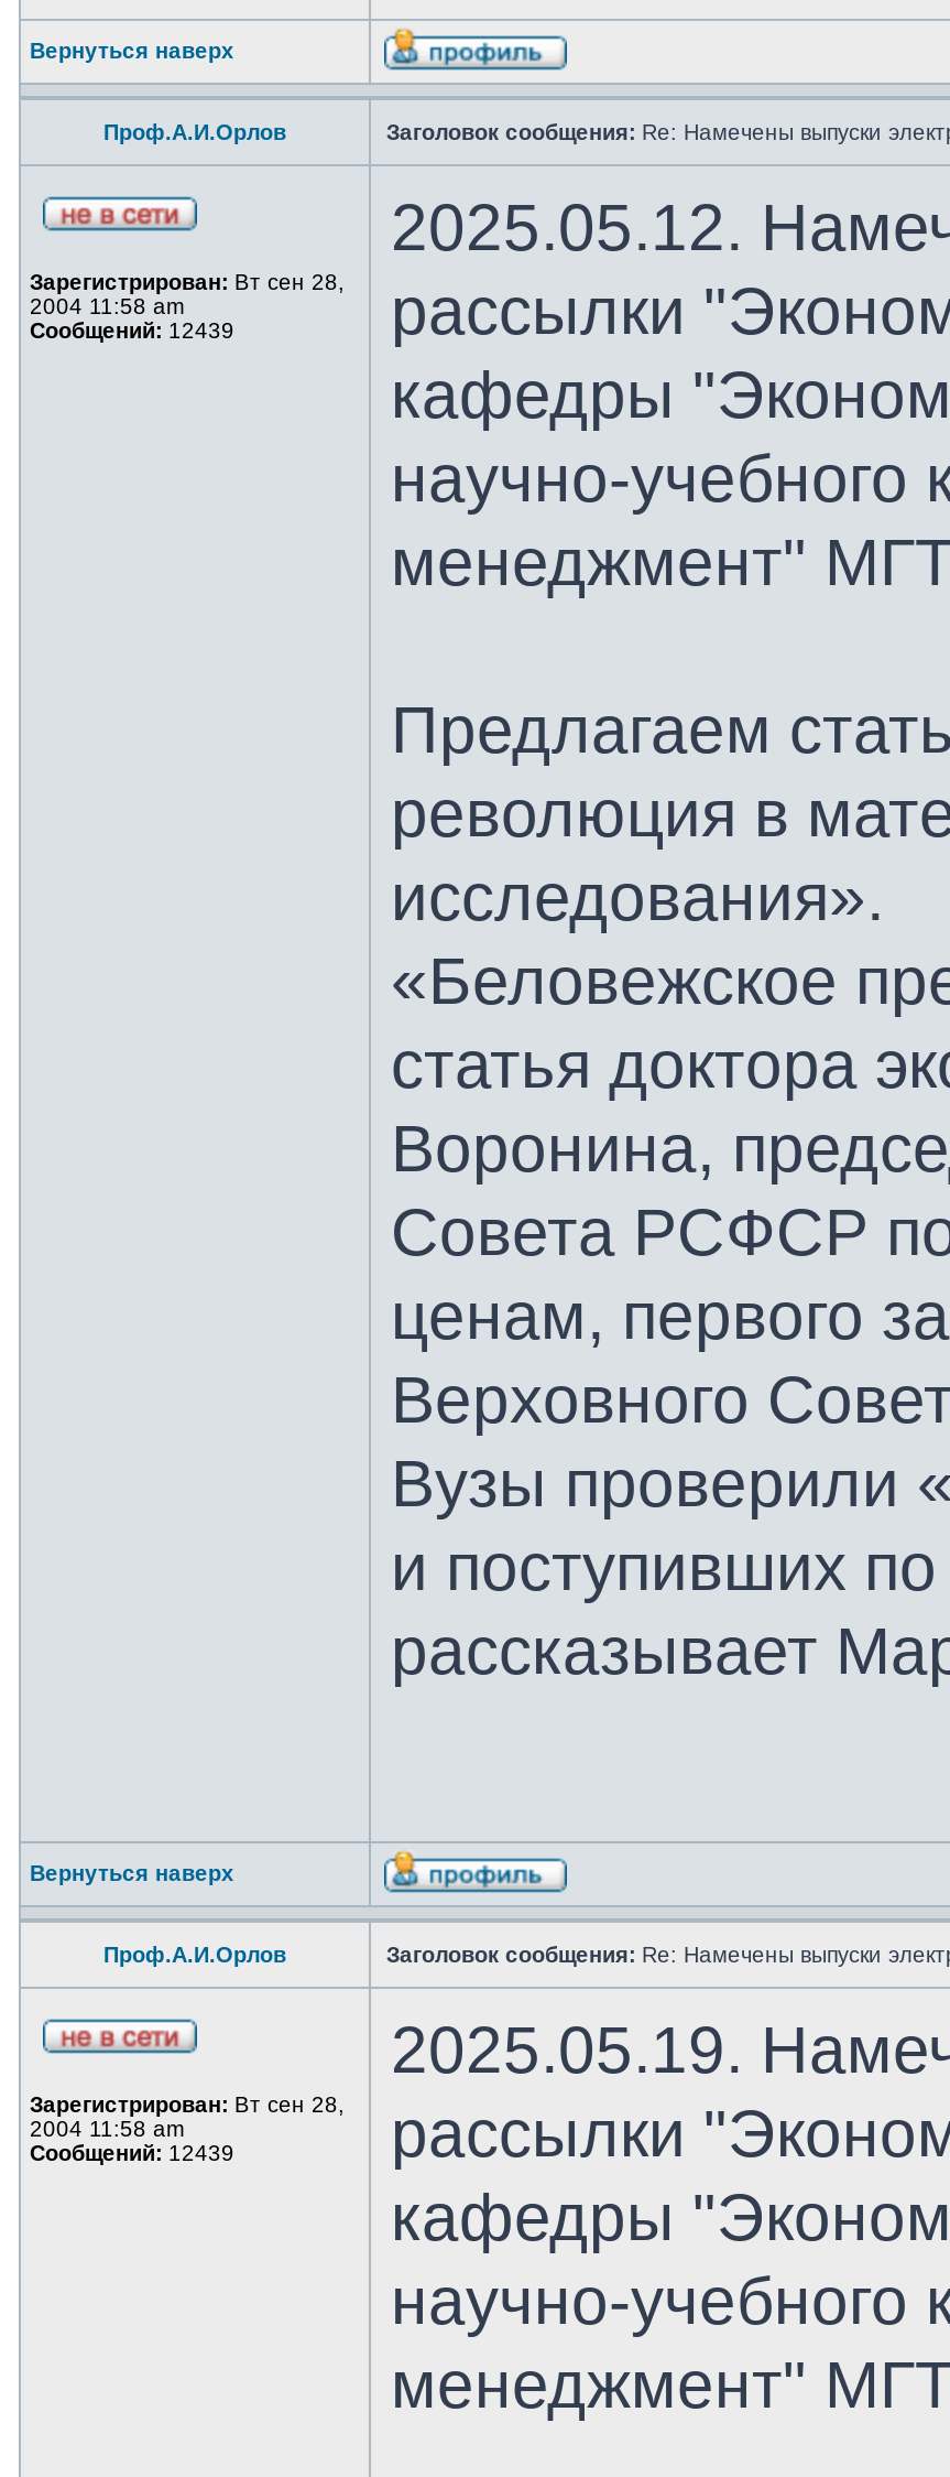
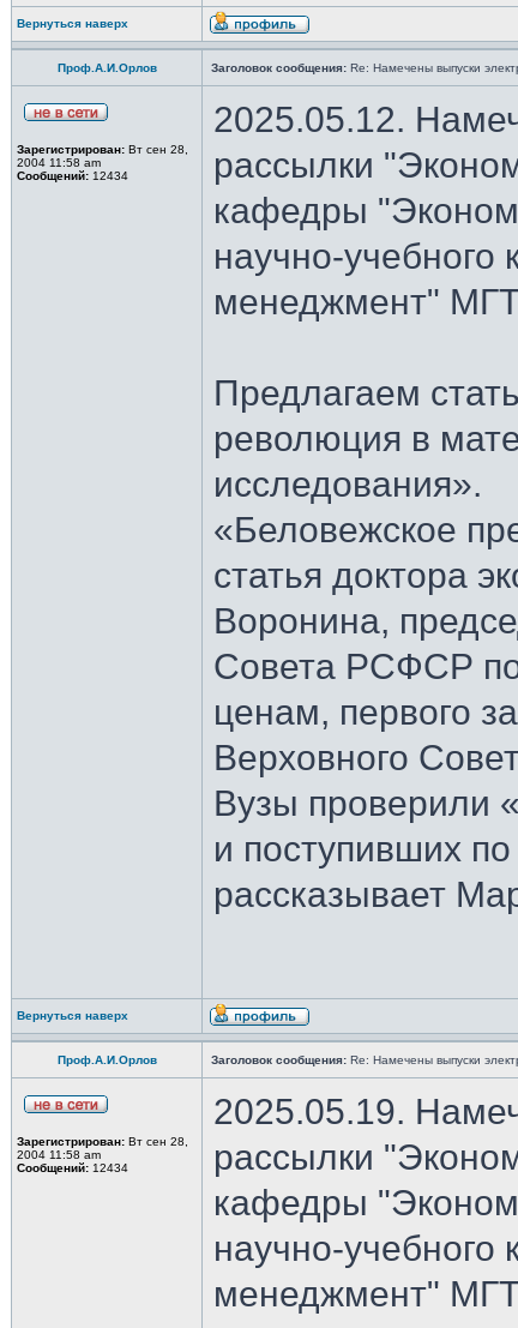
[30,318,234,343] Сообщений: 12439 -> [17,169,128,182] Сообщений: 12434
[30,2141,234,2165] Сообщений: 12439 -> [17,1161,128,1174] Сообщений: 12434

